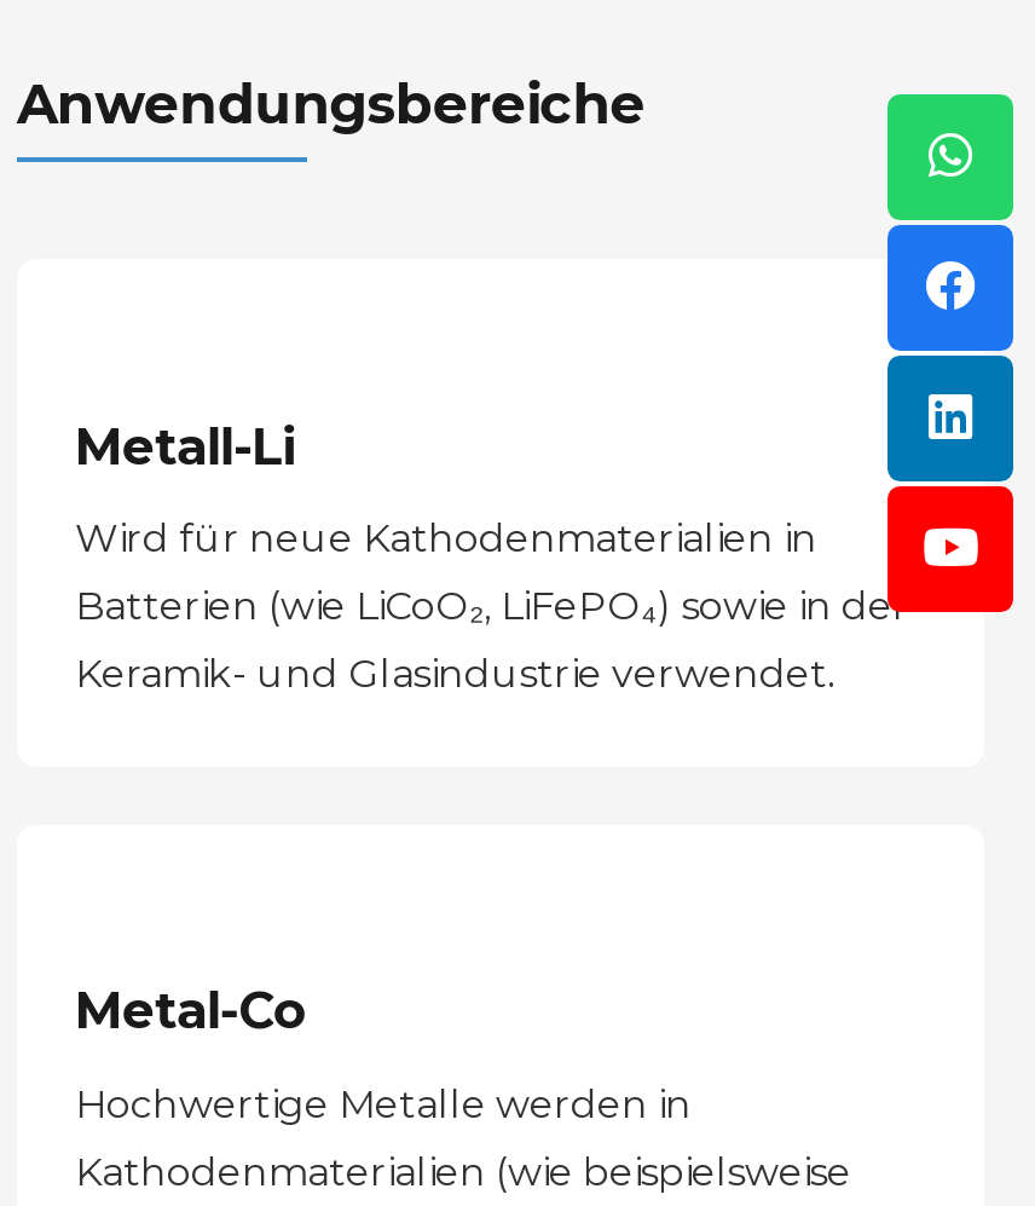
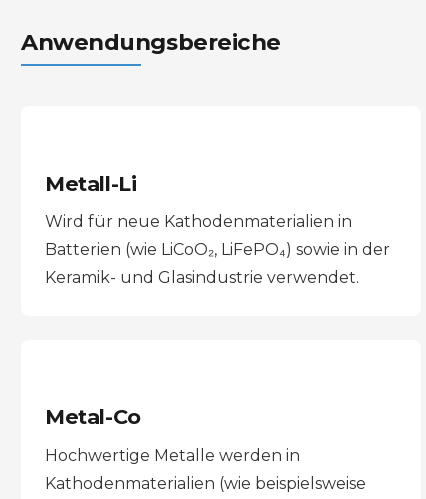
[885,92,1016,614] [image] -> none

